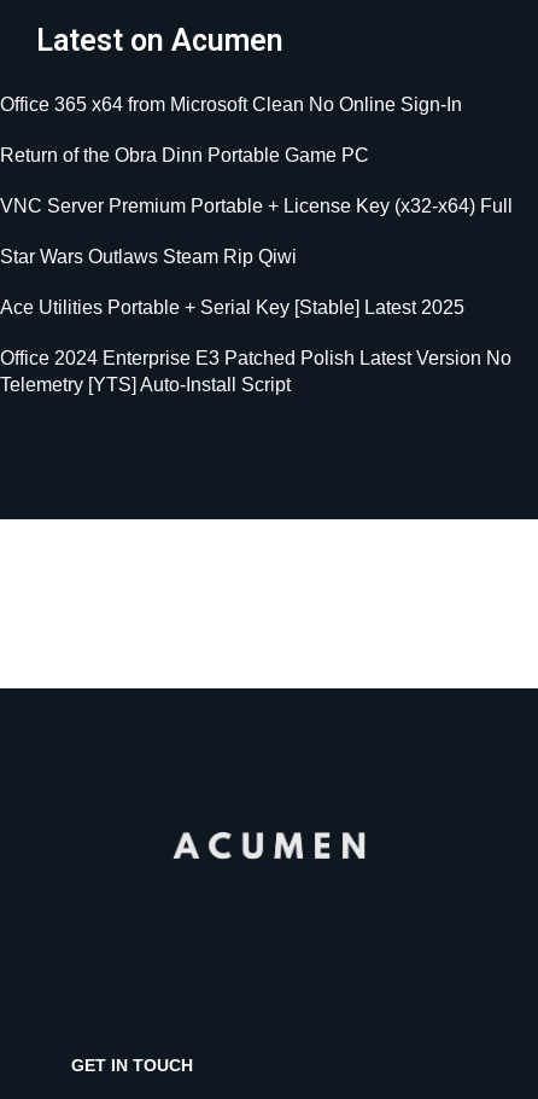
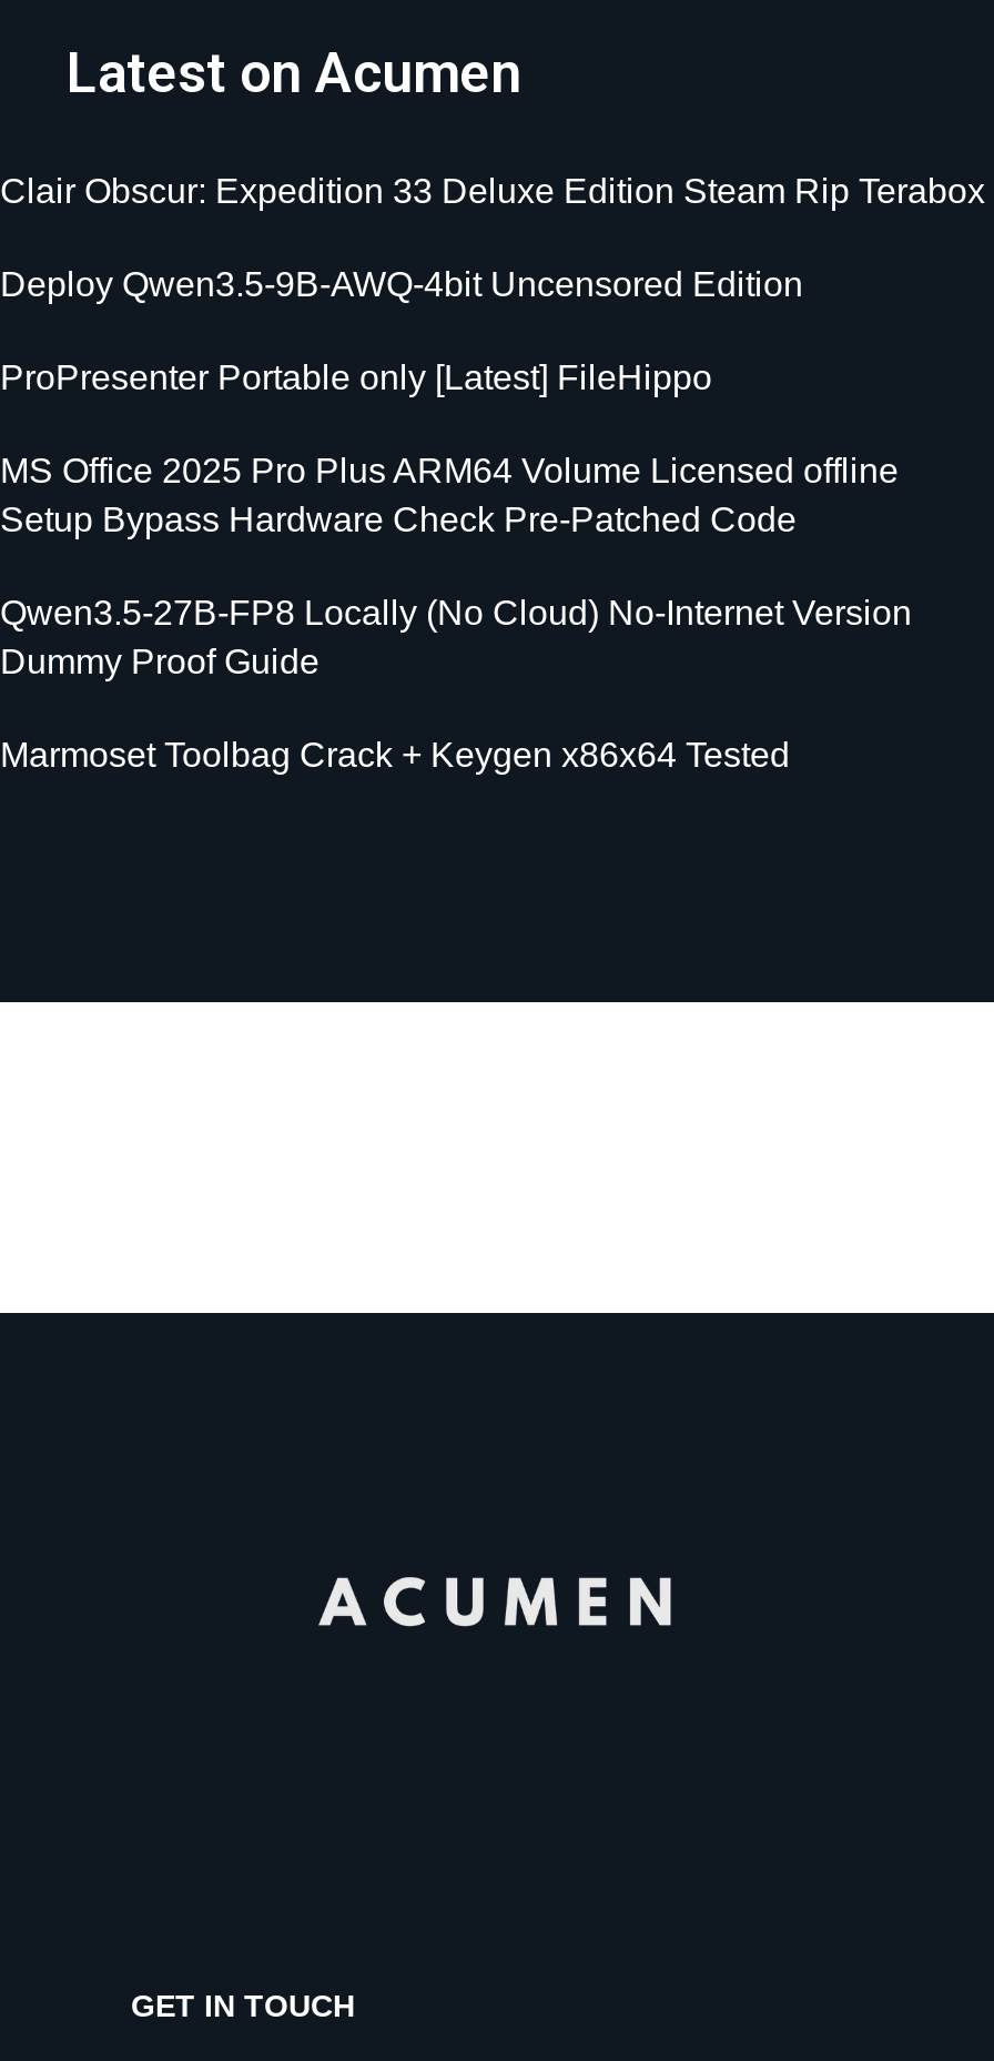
[0,95,462,115] Office 365 x64 from Microsoft Clean No Online Sign-In -> [0,173,985,211] Clair Obscur: Expedition 33 Deluxe Edition Steam Rip Terabox
[0,145,369,166] Return of the Obra Dinn Portable Game PC -> [0,266,803,304] Deploy Qwen3.5-9B-AWQ-4bit Uncensored Edition
[0,196,513,217] VNC Server Premium Portable + License Key (x32-x64) Full -> [0,359,712,397] ProPresenter Portable only [Latest] FileHippo
[0,247,297,267] Star Wars Outlaws Steam Rip Qiwi -> [0,453,899,539] MS Office 2025 Pro Plus ARM64 Volume Licensed offline | Setup Bypass Hardware Check Pre-Patched Code
[0,298,464,318] Ace Utilities Portable + Serial Key [Stable] Latest 2025 -> [0,595,912,681] Qwen3.5-27B-FP8 Locally (No Cloud) No-Internet Version | Dummy Proof Guide
[0,348,511,395] Office 2024 Enterprise E3 Patched Polish Latest Version No | Telemetry [YTS] Auto-Install Script -> [0,737,790,774] Marmoset Toolbag Crack + Keygen x86x64 Tested

